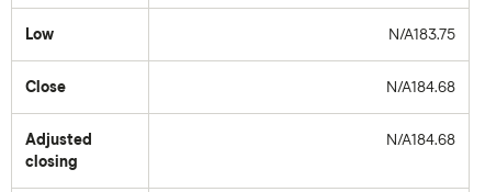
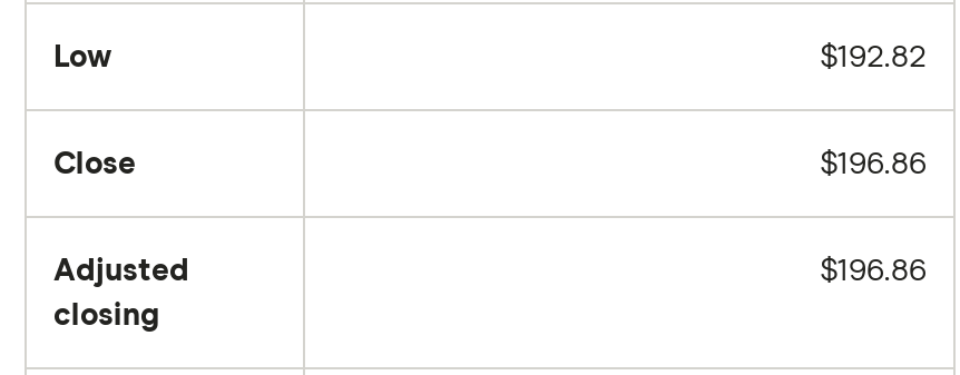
[388,27,455,43] N/A183.75 -> [820,42,927,73] $192.82
[386,80,455,95] N/A184.68 -> [820,149,927,180] $196.86
[386,133,455,148] N/A184.68 -> [820,256,927,287] $196.86

